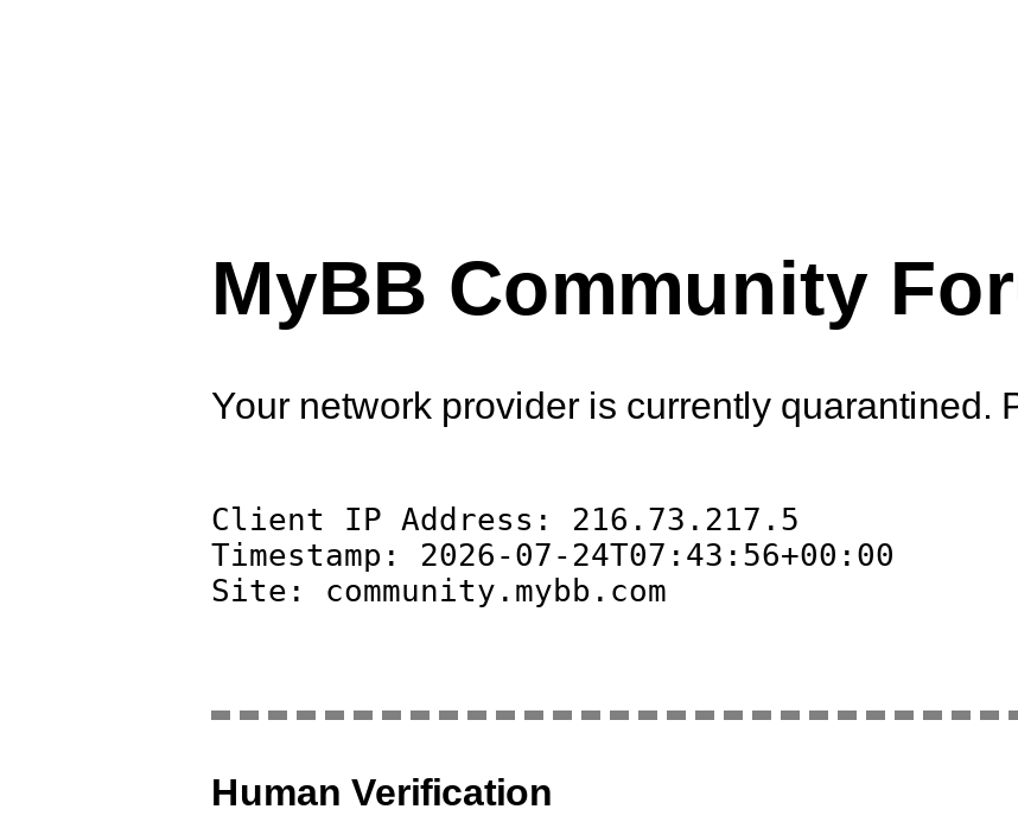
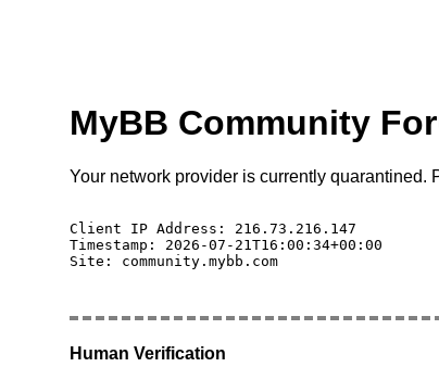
[211,502,819,537] Client IP Address: 216.73.217.5 -> [70,220,365,237] Client IP Address: 216.73.216.147
[211,537,895,573] Timestamp: 2026-07-24T07:43:56+00:00 -> [70,237,382,253] Timestamp: 2026-07-21T16:00:34+00:00

